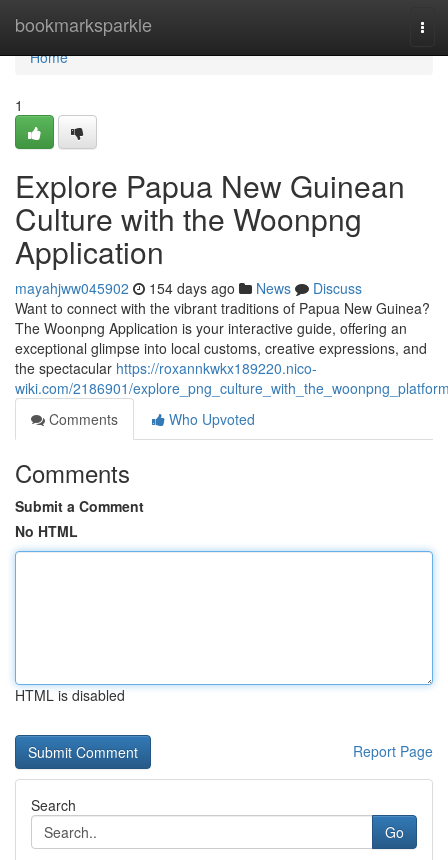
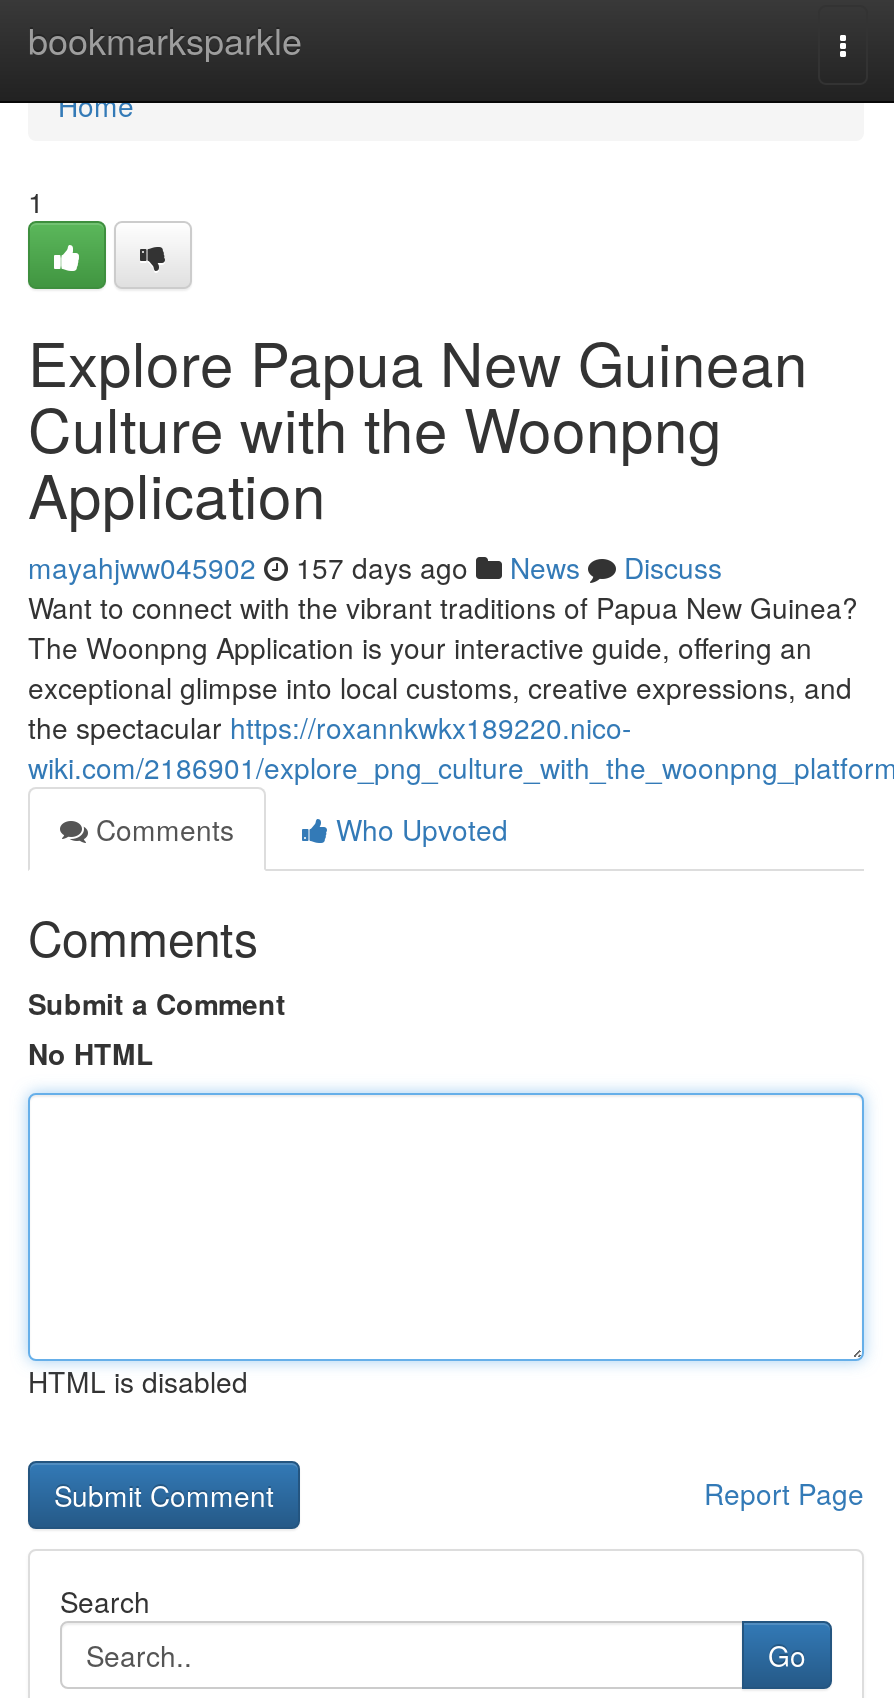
[15,278,362,298] mayahjww045902 154 days ago News Discuss -> [28,547,722,587] mayahjww045902 157 days ago News Discuss

